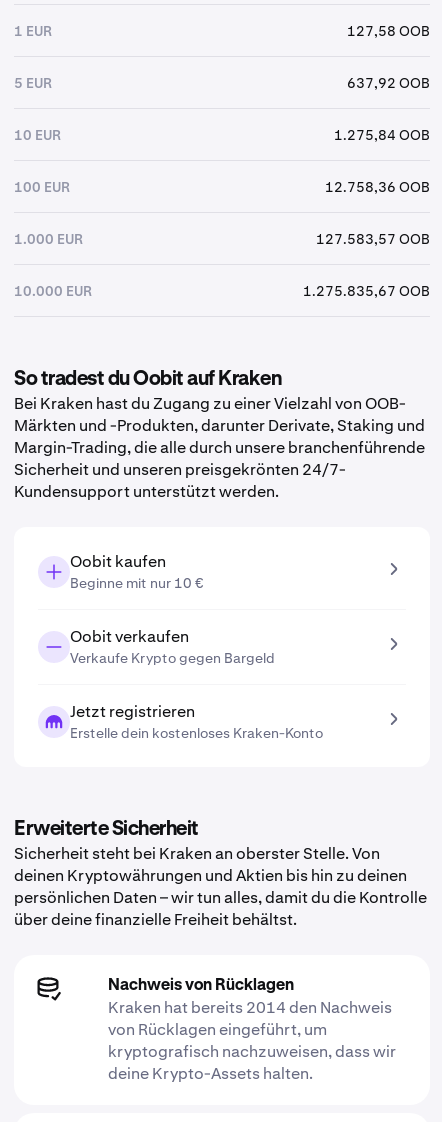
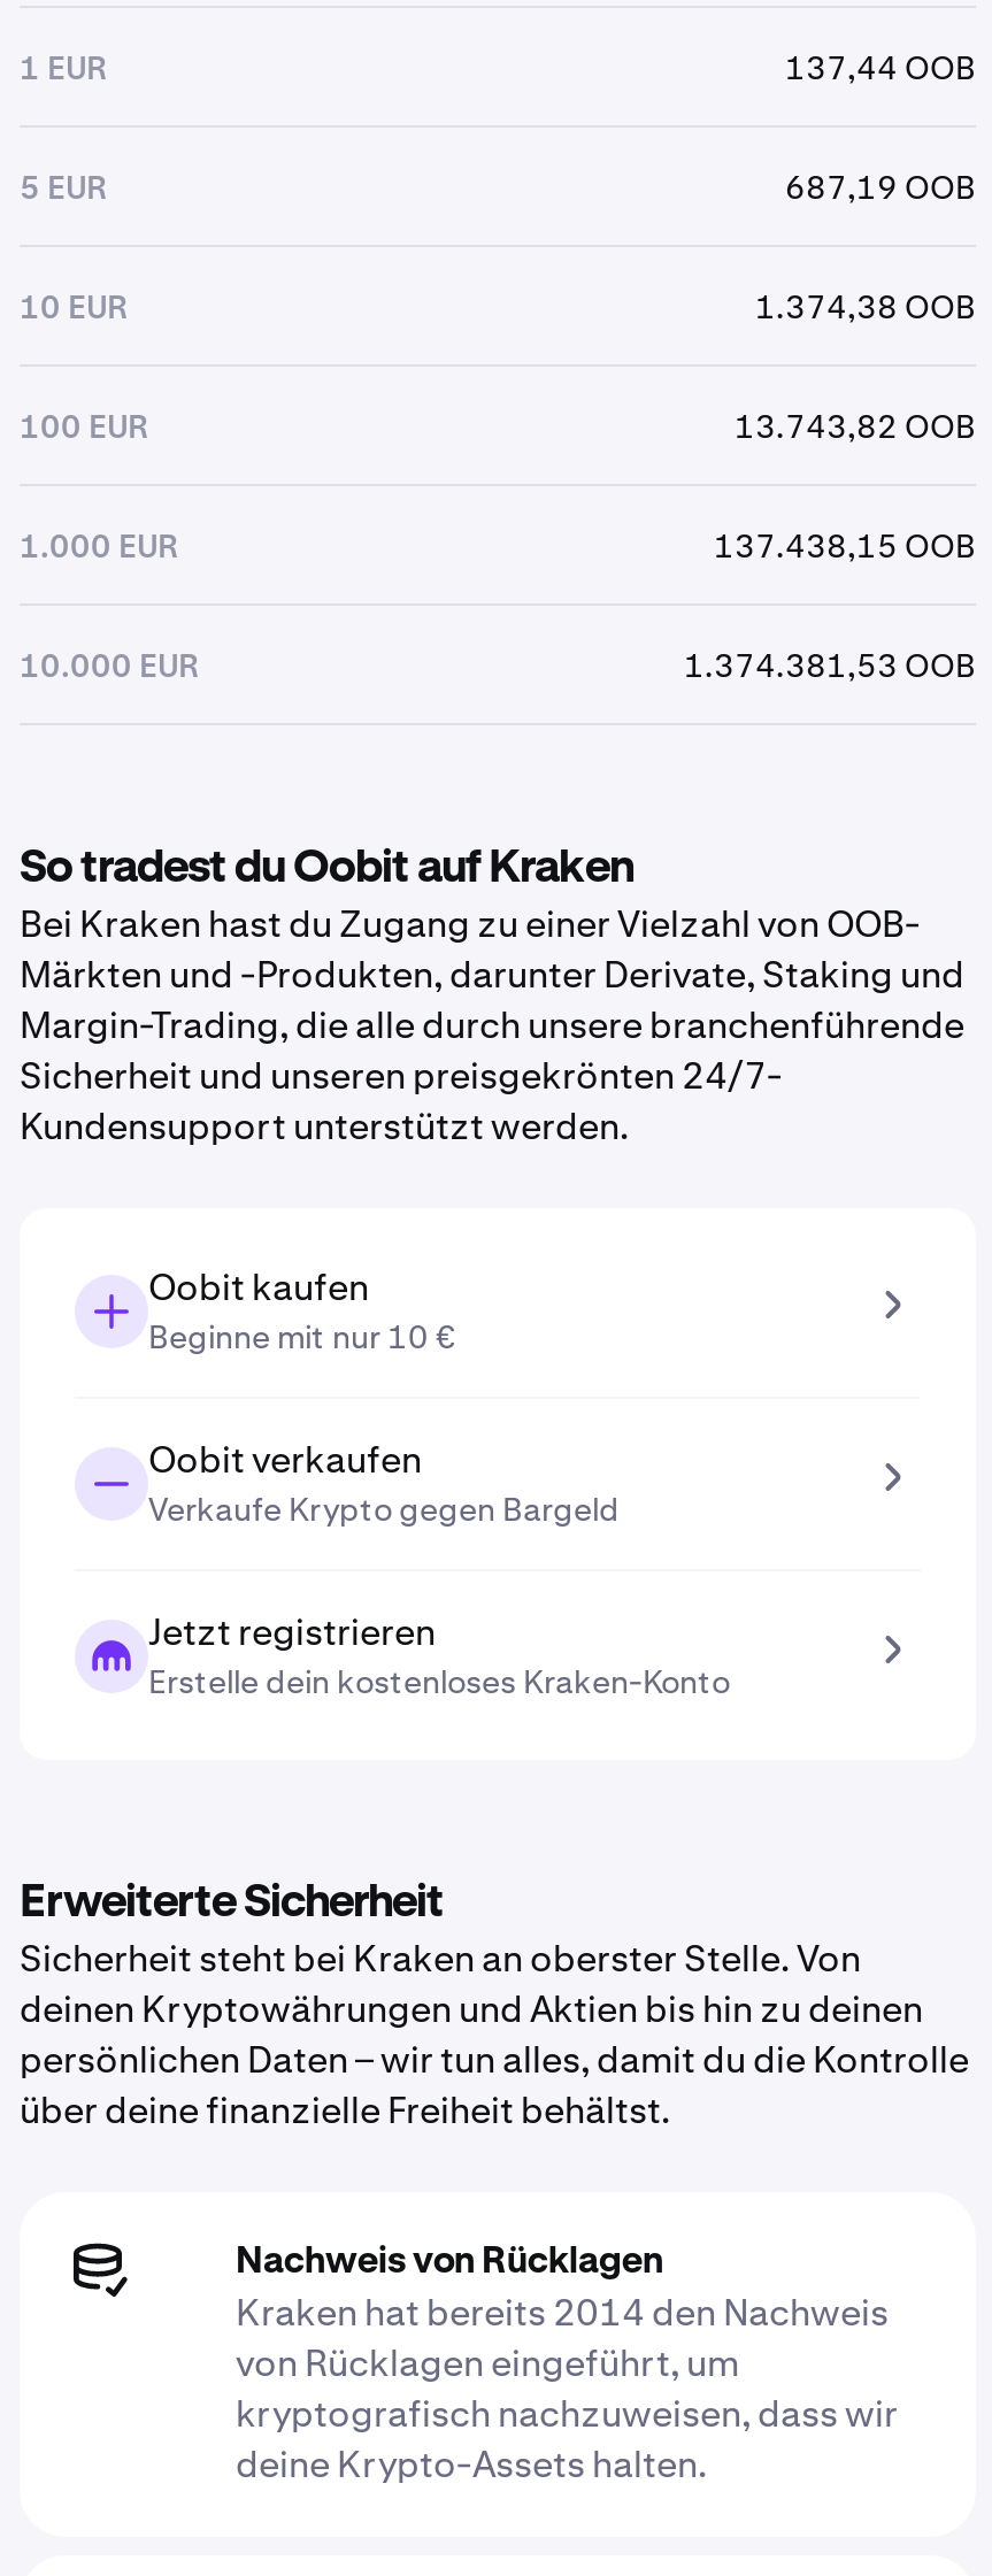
[347,21,430,39] 127,58 OOB -> [785,46,976,87] 137,44 OOB
[347,73,430,91] 637,92 OOB -> [785,166,976,207] 687,19 OOB
[334,125,430,143] 1.275,84 OOB -> [755,285,976,326] 1.374,38 OOB
[325,177,430,195] 12.758,36 OOB -> [735,405,976,446] 13.743,82 OOB
[316,229,430,247] 127.583,57 OOB -> [714,524,976,566] 137.438,15 OOB
[303,281,430,299] 1.275.835,67 OOB -> [684,644,976,685] 1.374.381,53 OOB

